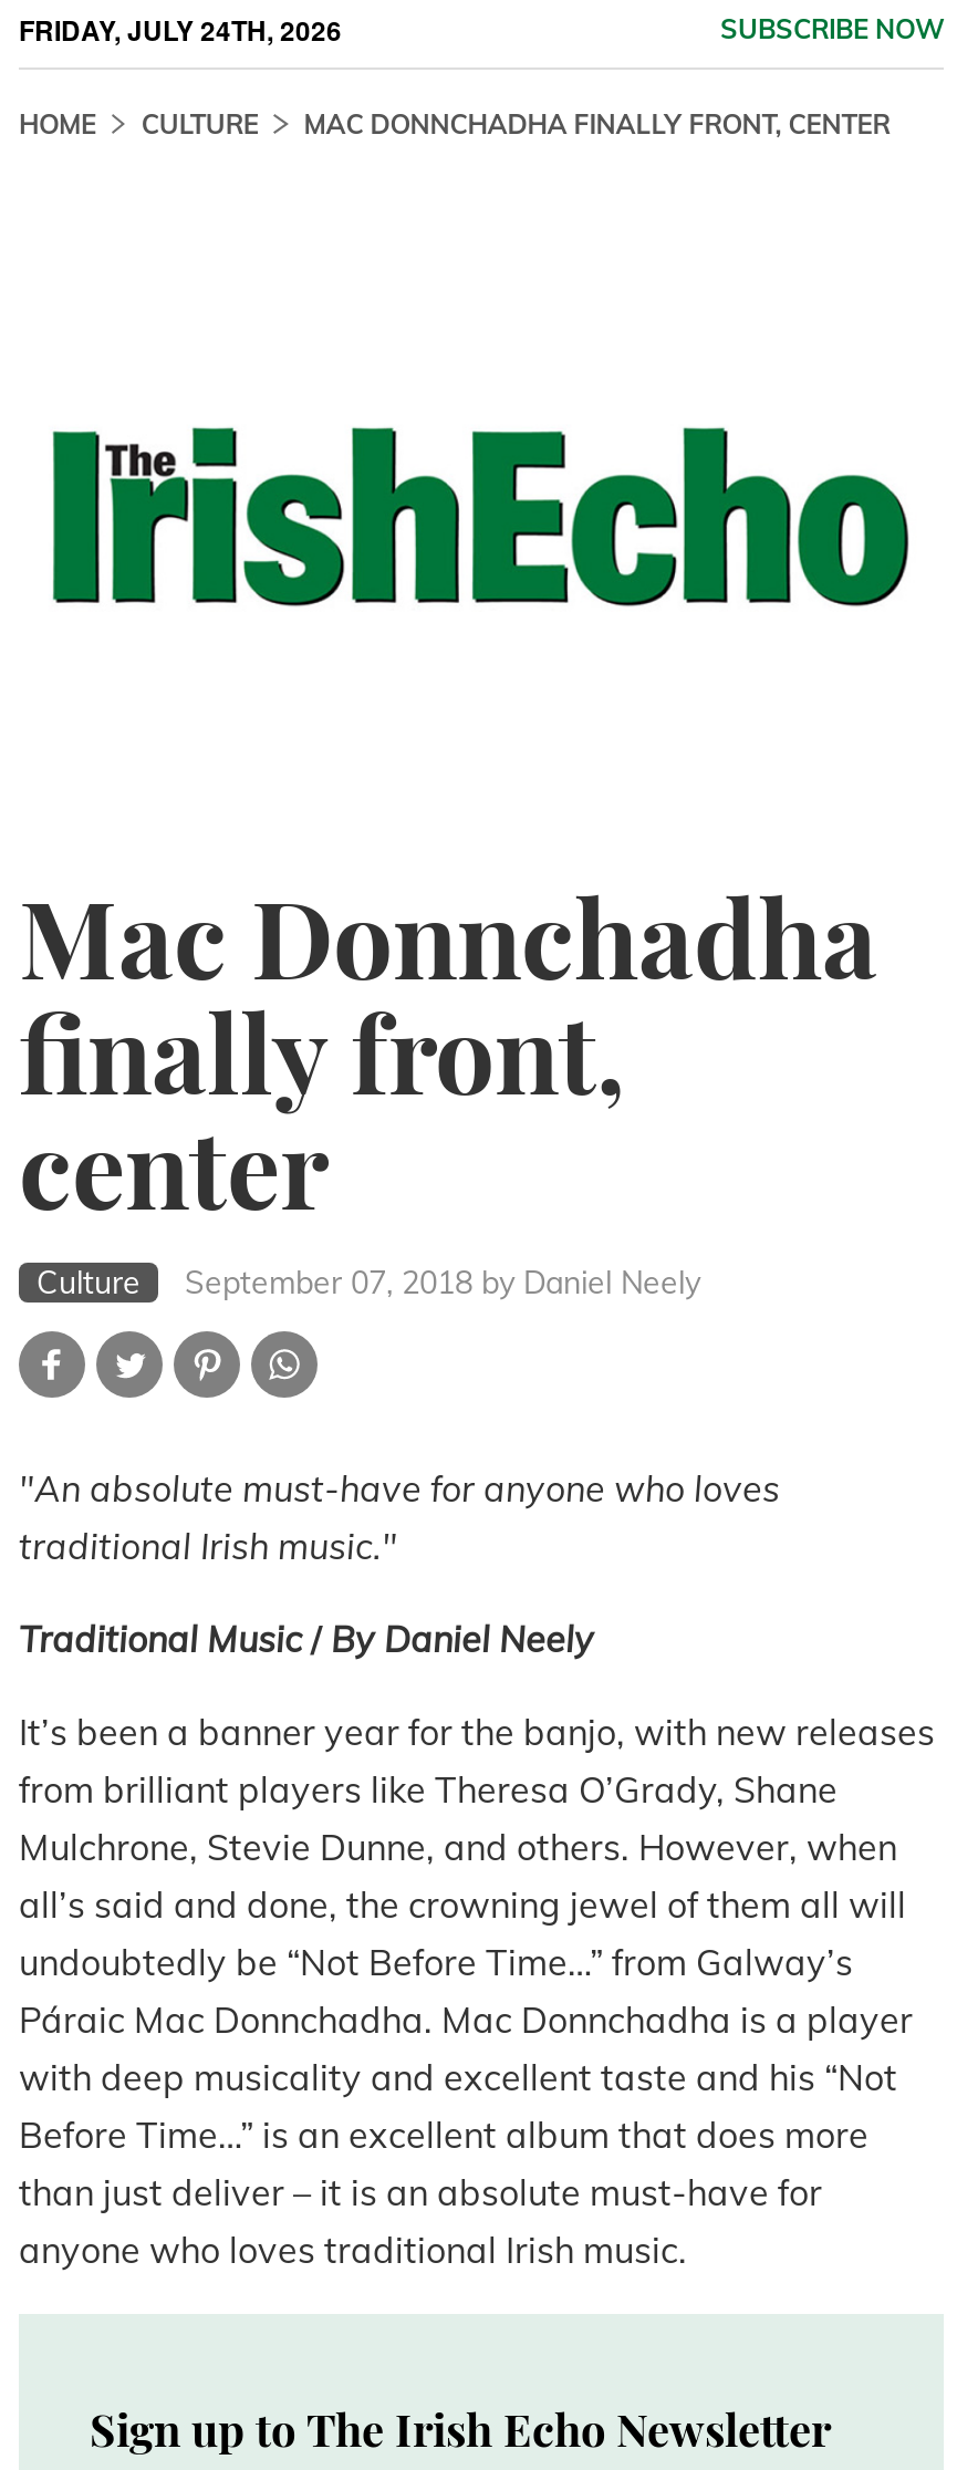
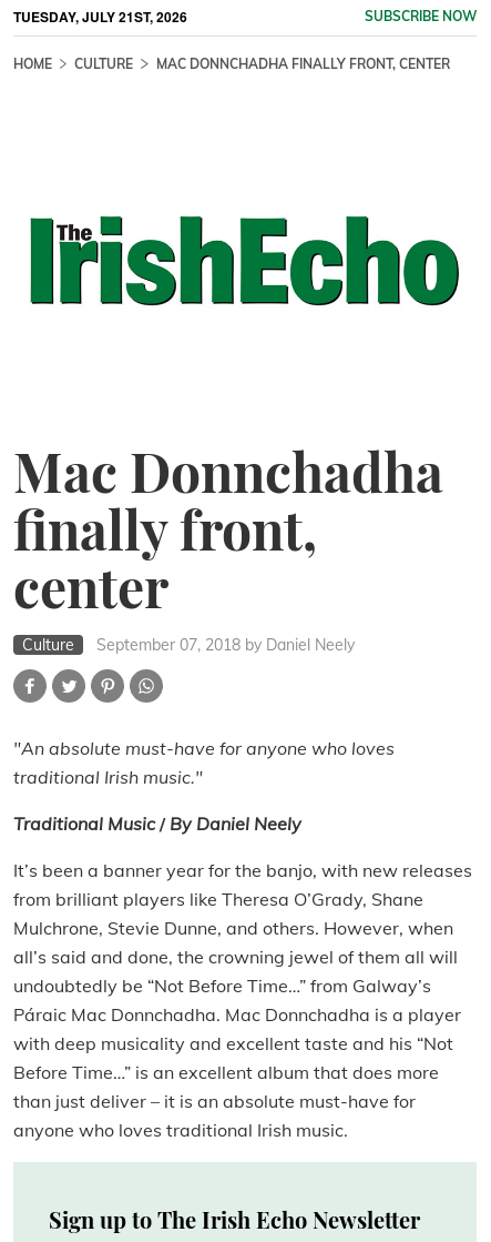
[19,10,342,49] FRIDAY, JULY 24TH, 2026 -> [13,6,187,26] TUESDAY, JULY 21ST, 2026

